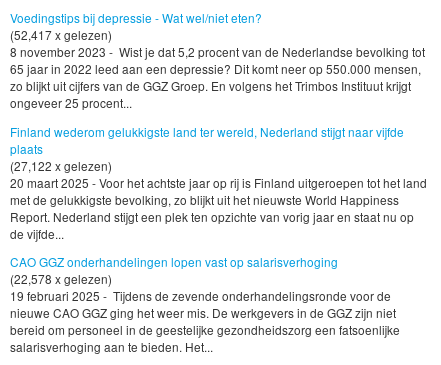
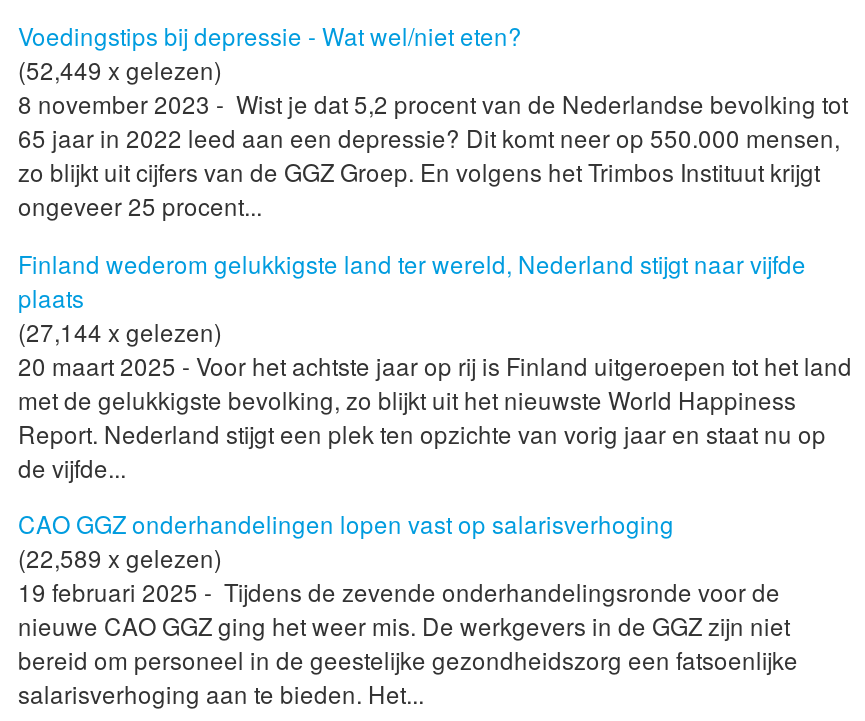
[10,26,112,43] (52,417 x gelezen) -> [18,51,222,85] (52,449 x gelezen)
[10,156,112,173] (27,122 x gelezen) -> [18,313,222,347] (27,144 x gelezen)
[10,270,112,287] (22,578 x gelezen) -> [18,541,222,575] (22,589 x gelezen)

